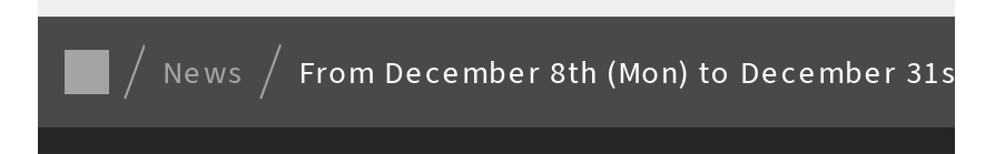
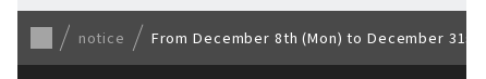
[162,49,245,96] News -> [78,27,125,49] notice

